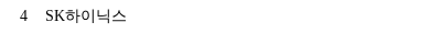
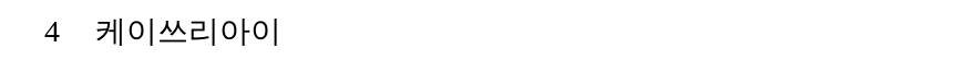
[45,7,127,24] SK하이닉스 -> [95,14,281,47] 케이쓰리아이

